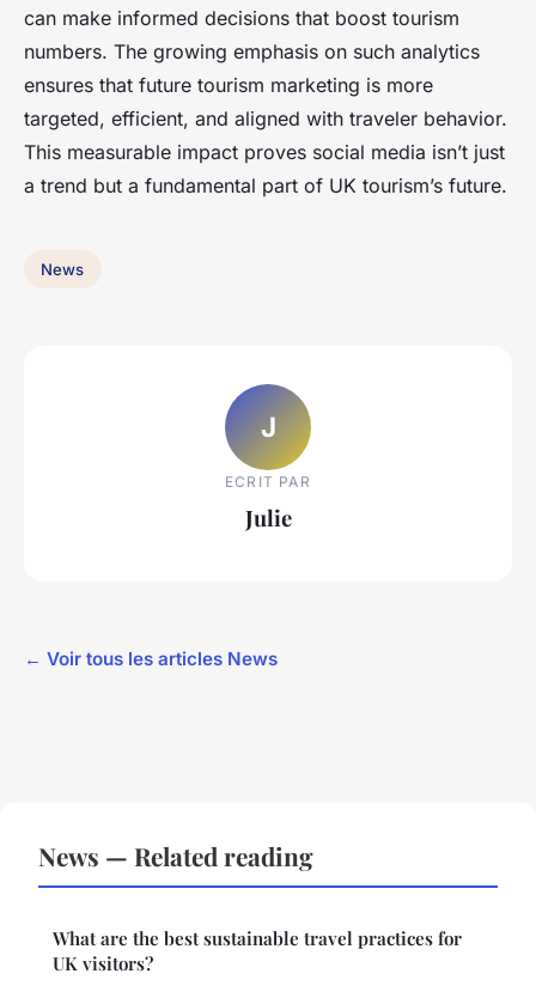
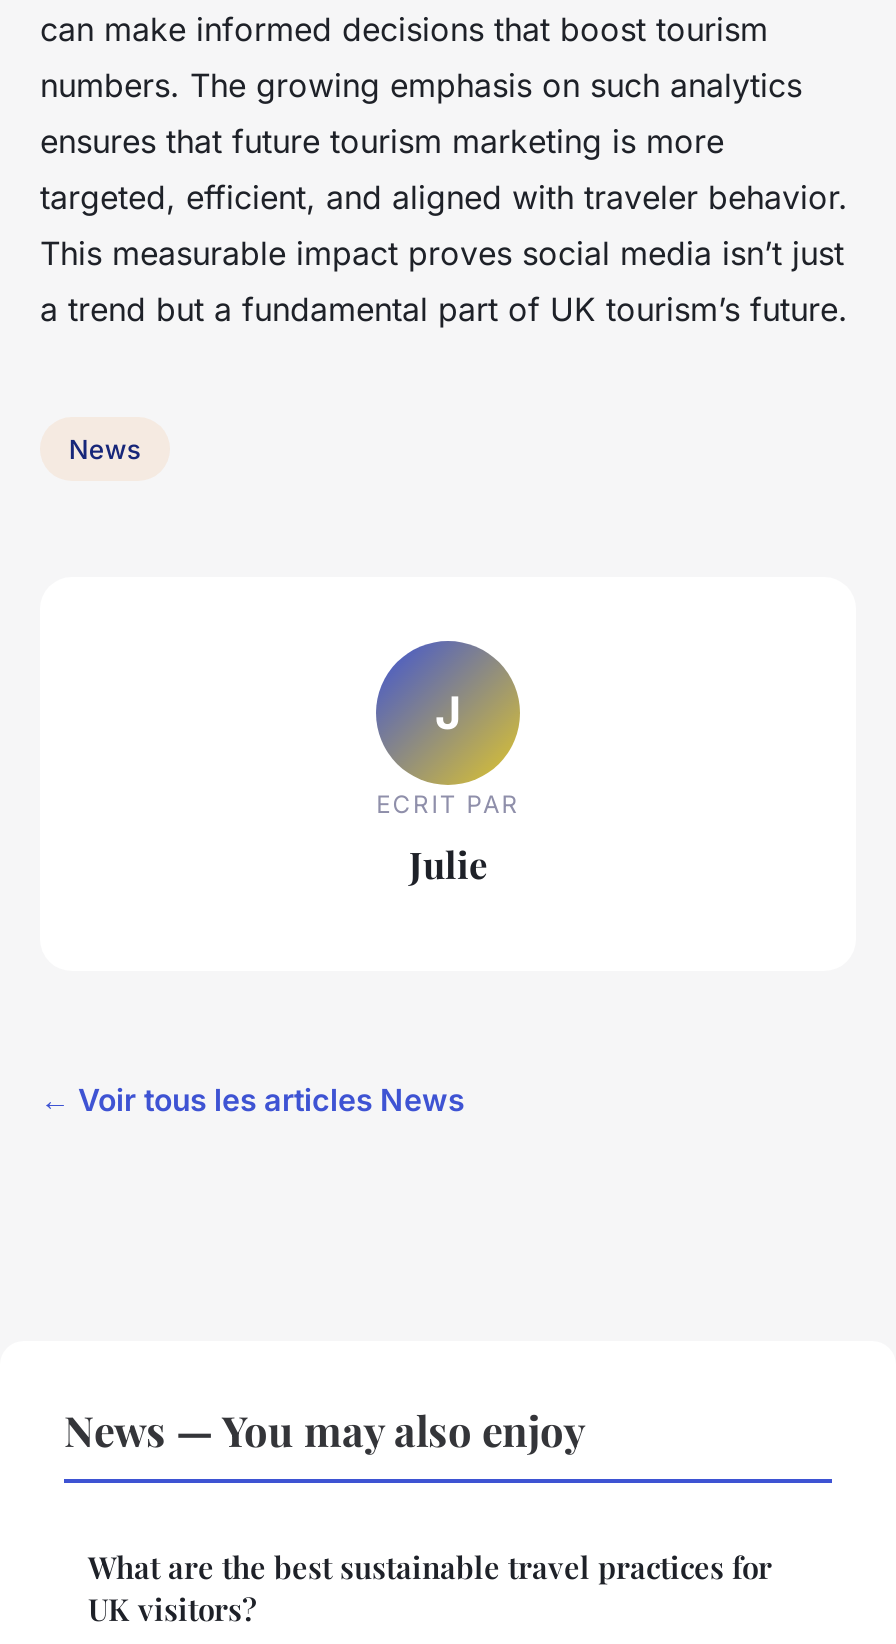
[38,839,313,873] News — Related reading -> [64,1402,586,1458] News — You may also enjoy

